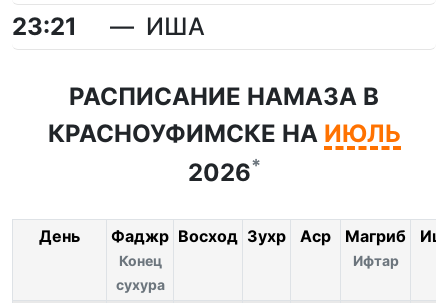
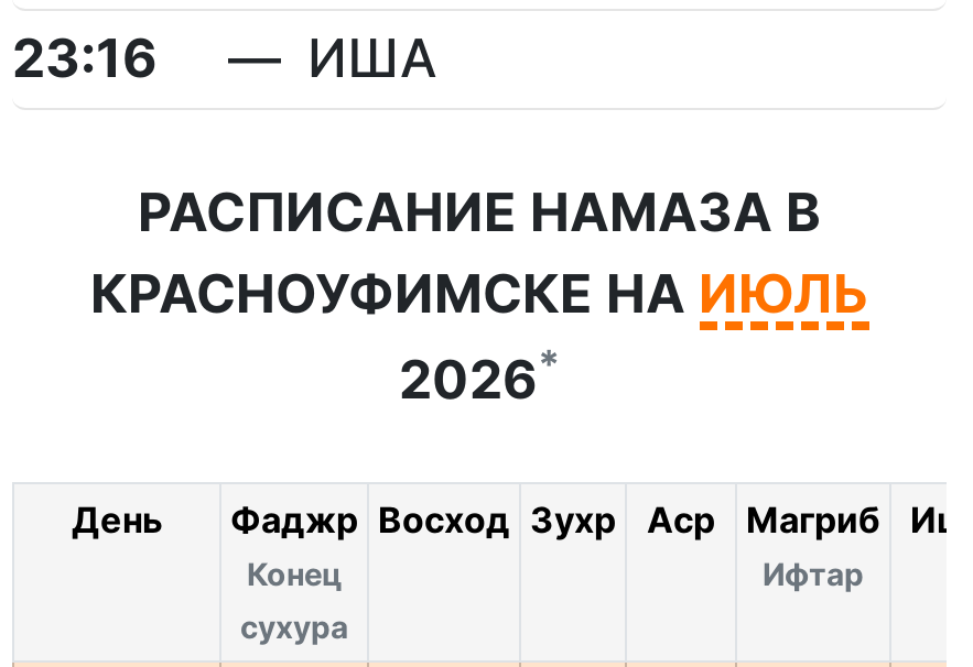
[12,12,77,41] 23:21 -> [12,26,158,90] 23:16

